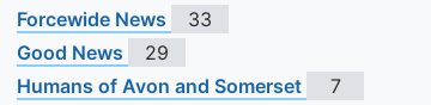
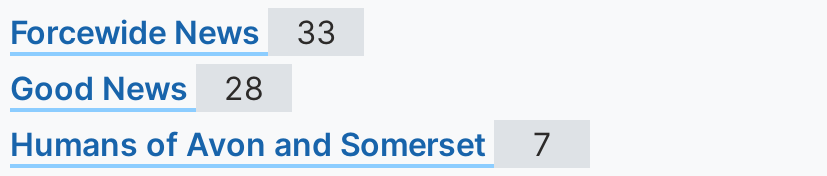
[17,40,169,64] Good News 29 -> [10,68,264,108] Good News 28

